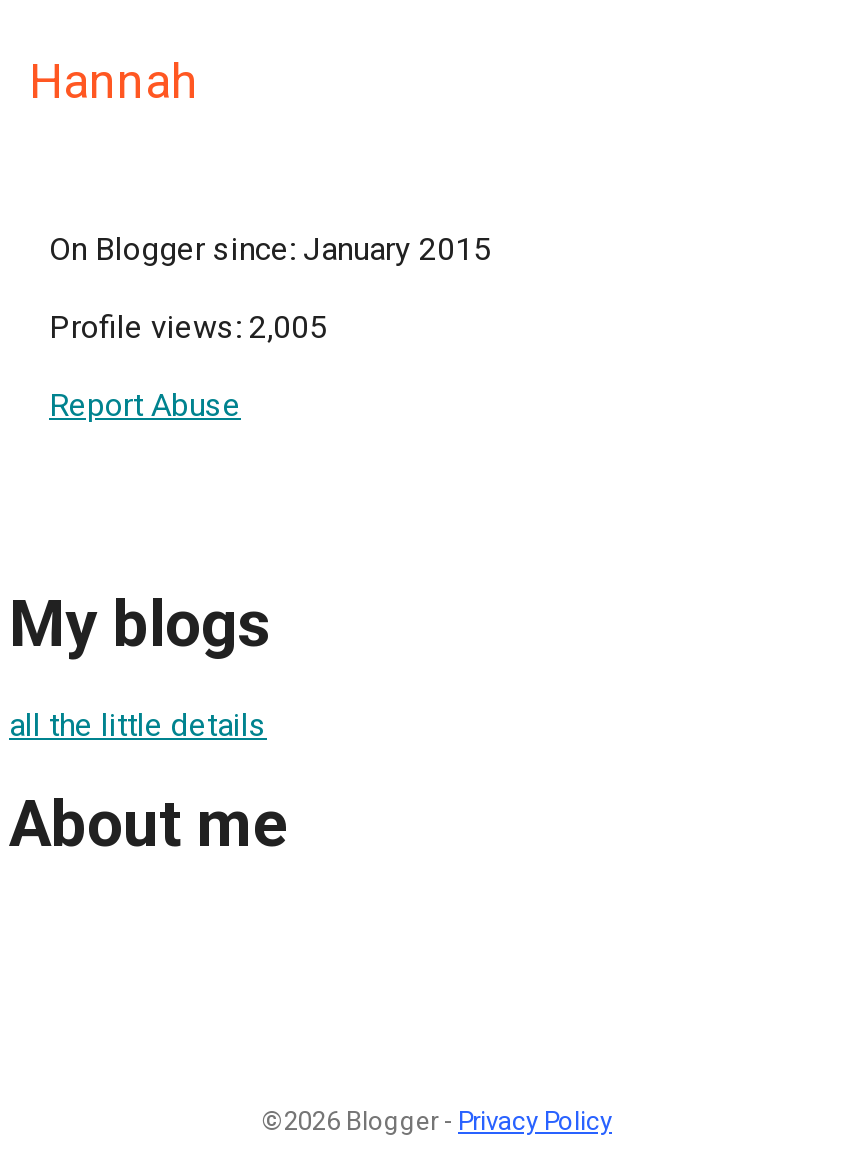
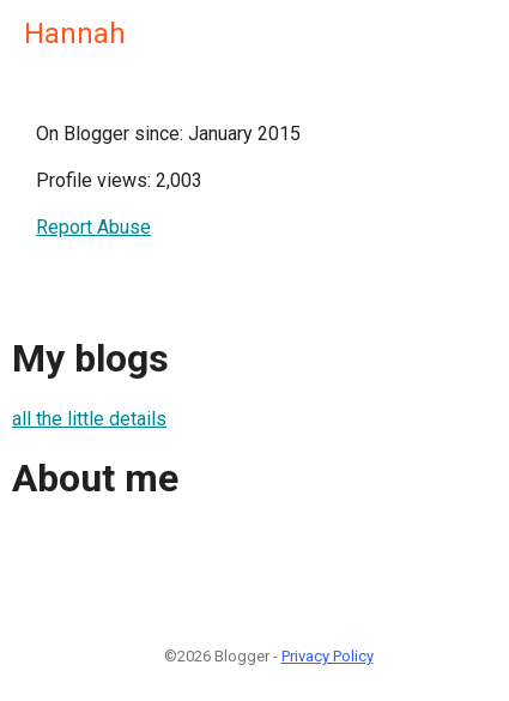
[49,308,327,346] Profile views: 2,005 -> [36,169,202,192] Profile views: 2,003

